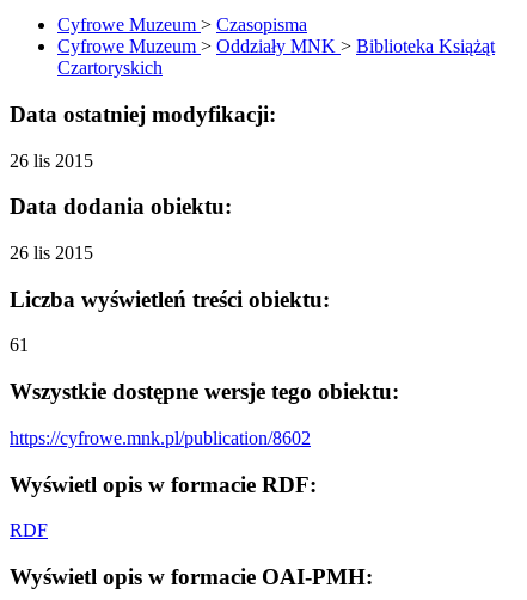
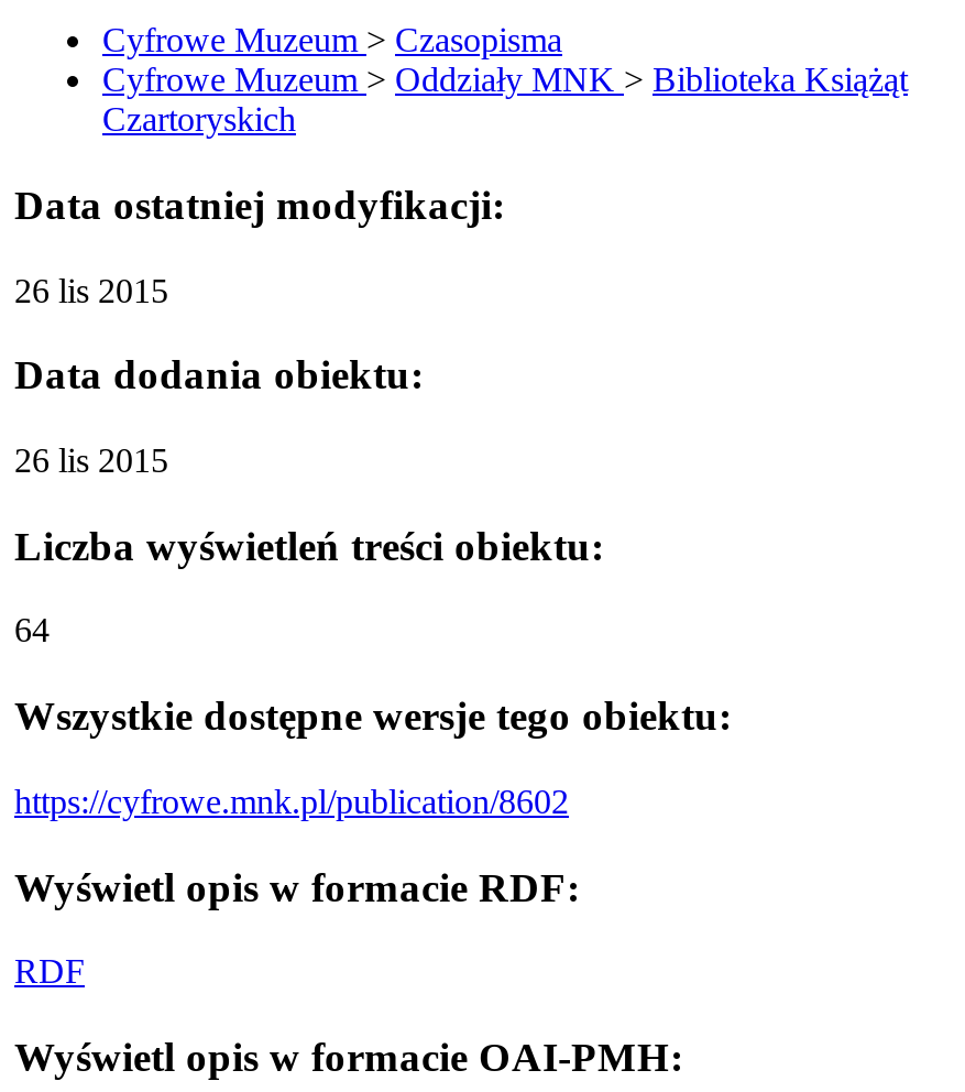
[10,335,29,355] 61 -> [14,612,50,649] 64

